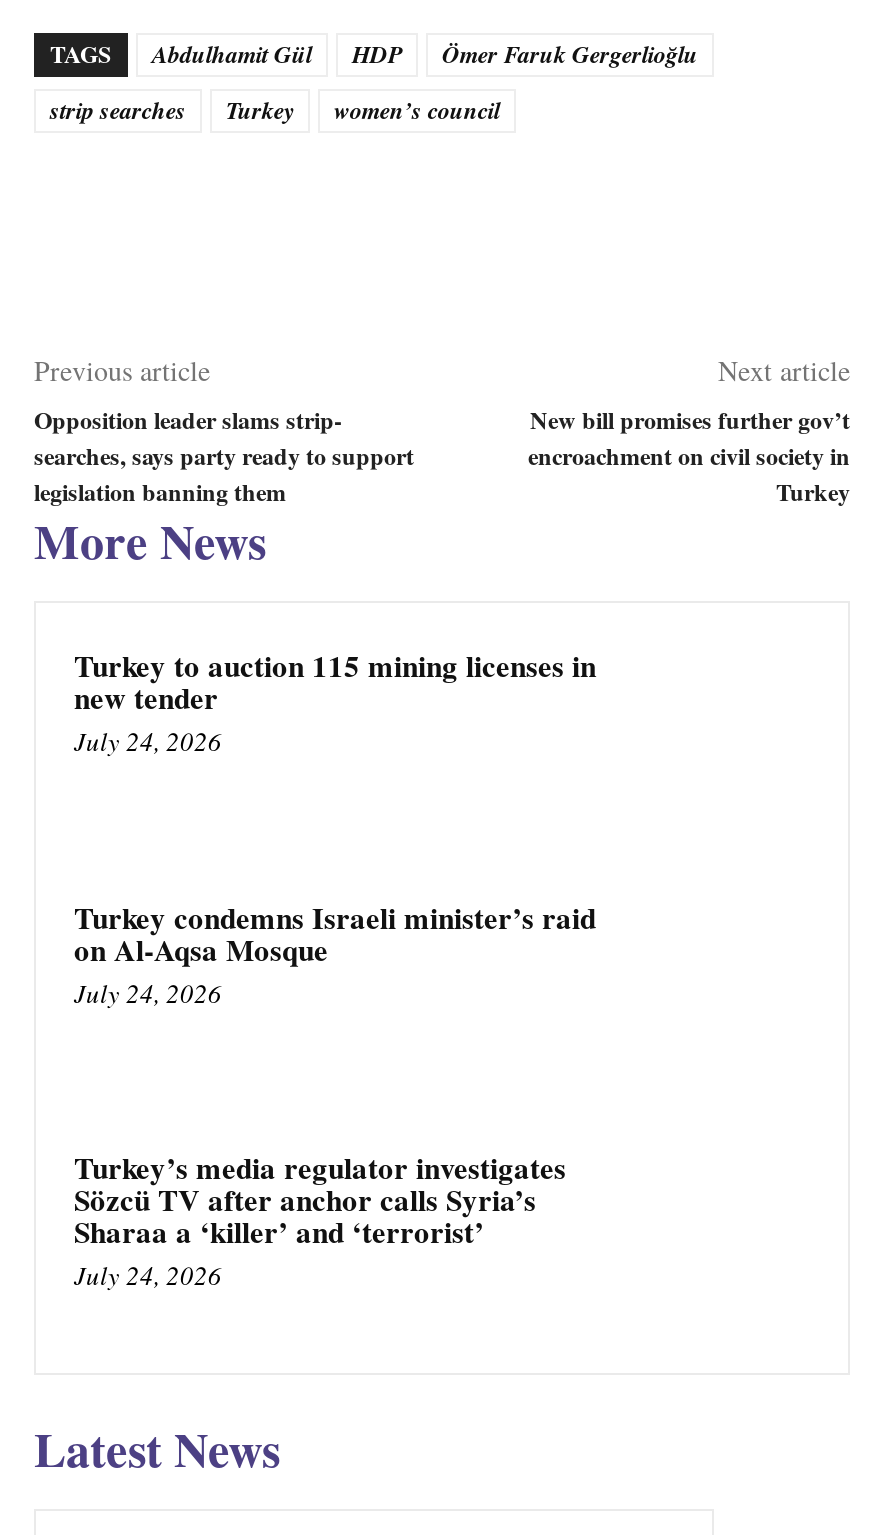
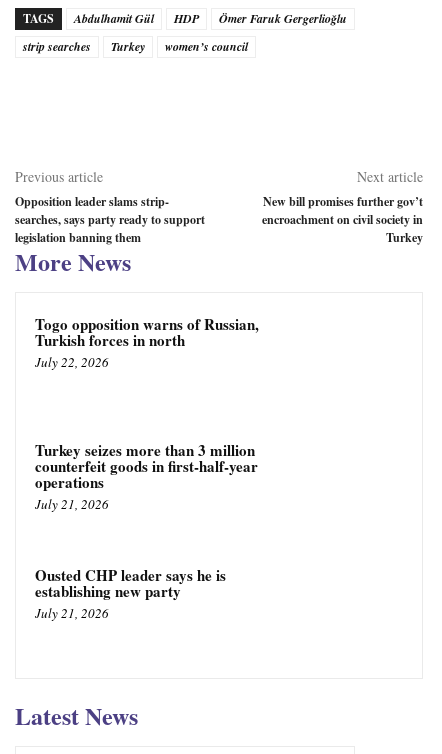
[74,643,596,759] Turkey to auction 115 mining licenses in | new tender | July 24, 2026 -> [35,313,259,371] Togo opposition warns of Russian, | Turkish forces in north | July 22, 2026
[74,895,596,1011] Turkey condemns Israeli minister’s raid | on Al-Aqsa Mosque | July 24, 2026 -> [35,439,258,513] Turkey seizes more than 3 million | counterfeit goods in first-half-year | operations | July 21, 2026
[74,1146,566,1294] Turkey’s media regulator investigates | Sözcü TV after anchor calls Syria’s | Sharaa a ‘killer’ and ‘terrorist’ | July 24, 2026 -> [35,564,226,622] Ousted CHP leader says he is | establishing new party | July 21, 2026

